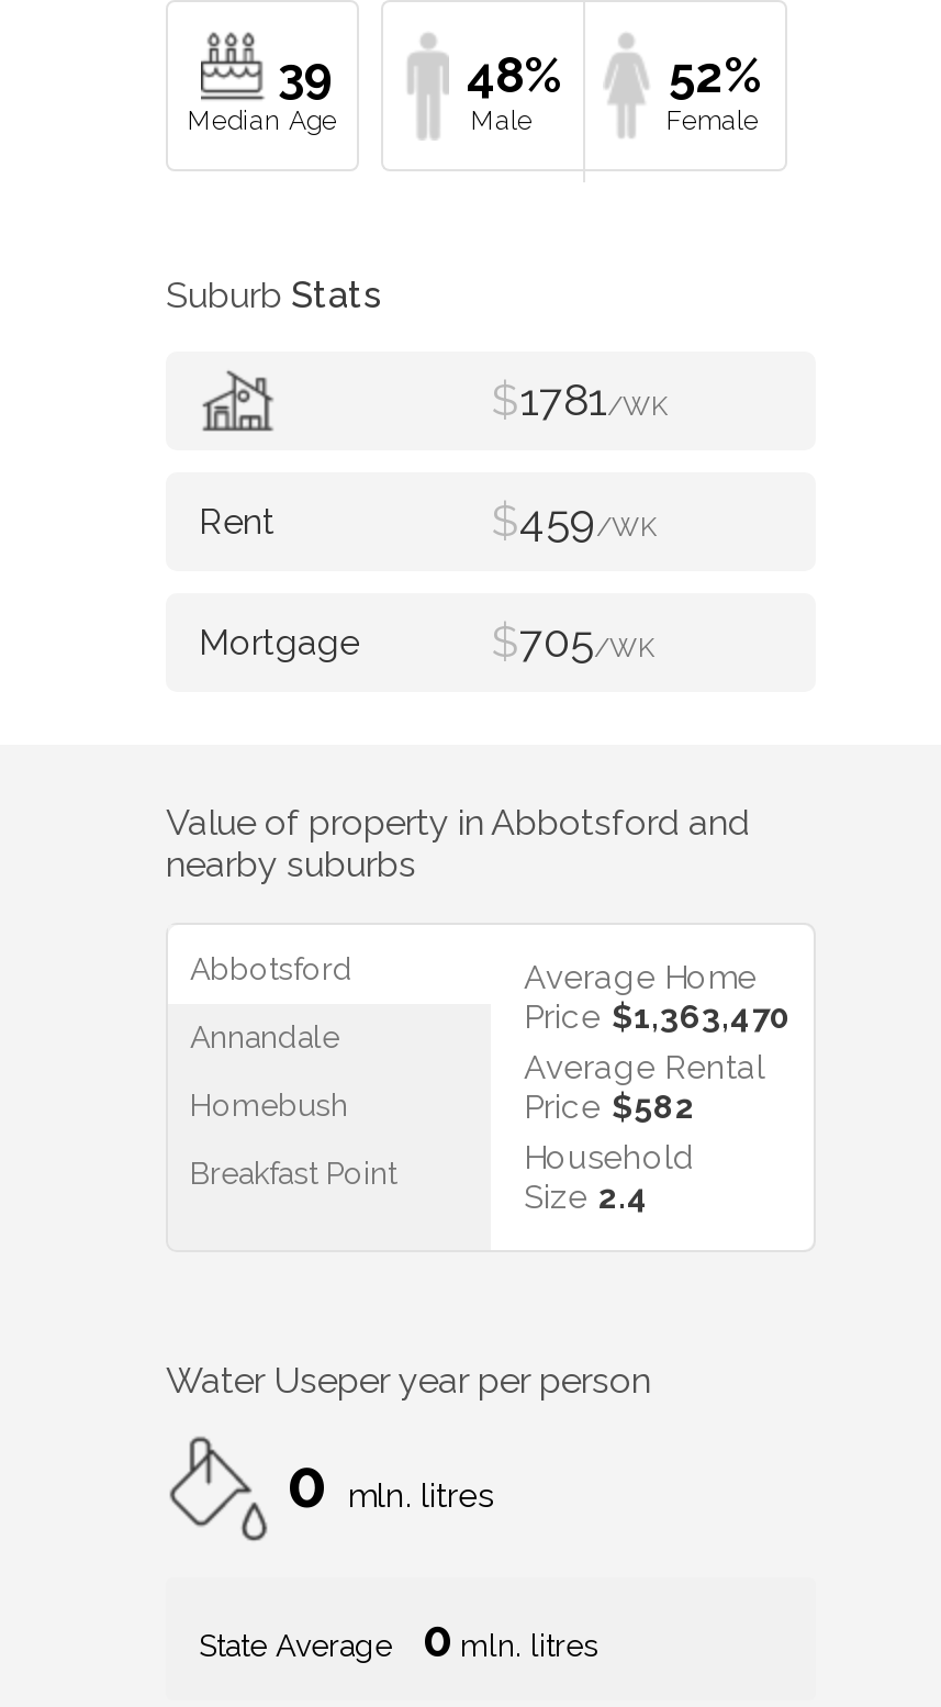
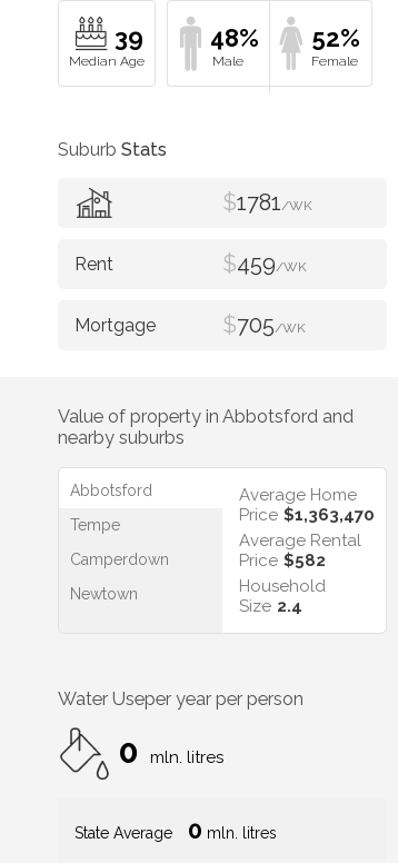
[190,1019,339,1054] Annandale -> [70,516,120,533] Tempe
[190,1087,348,1122] Homebush -> [70,550,169,568] Camperdown
[190,1155,396,1190] Breakfast Point -> [70,585,138,602] Newtown

